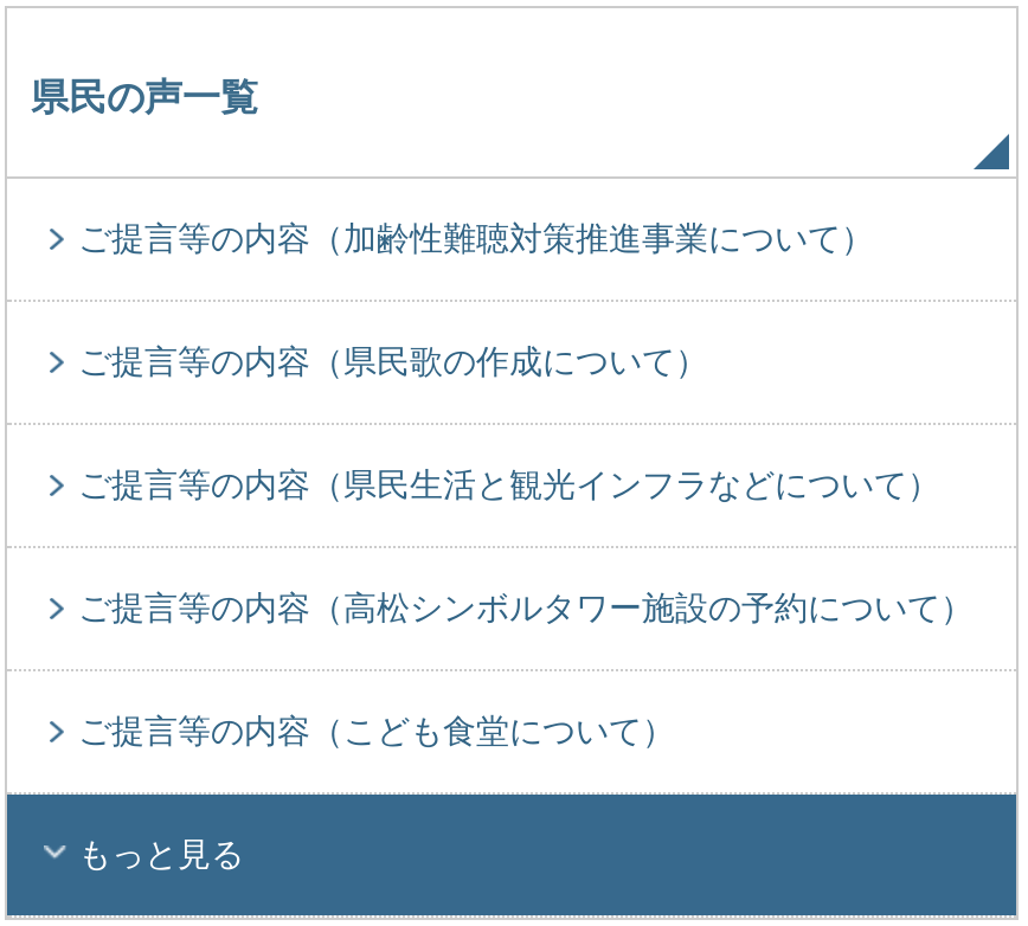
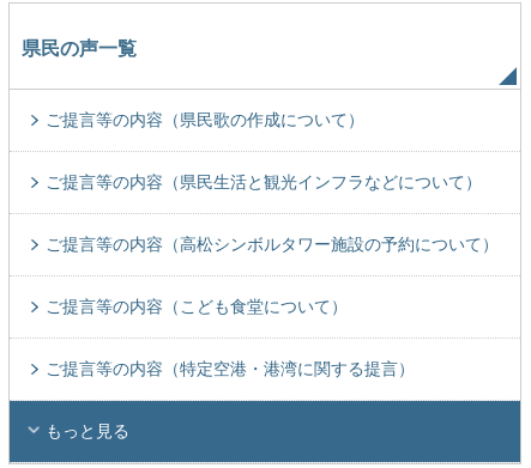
[78,218,874,256] ご提言等の内容（加齢性難聴対策推進事業について） -> none
moved [78,341,974,748] -> [46,110,499,315]: ご提言等の内容（県民歌の作成について） | ご提言等の内容（県民生活と観光インフラなどについて） | ご提言等の内容（高松シンボルタワー施設の予約について） | ご提言等の内容（こども食堂について）
none -> [46,358,415,378] ご提言等の内容（特定空港・港湾に関する提言）

